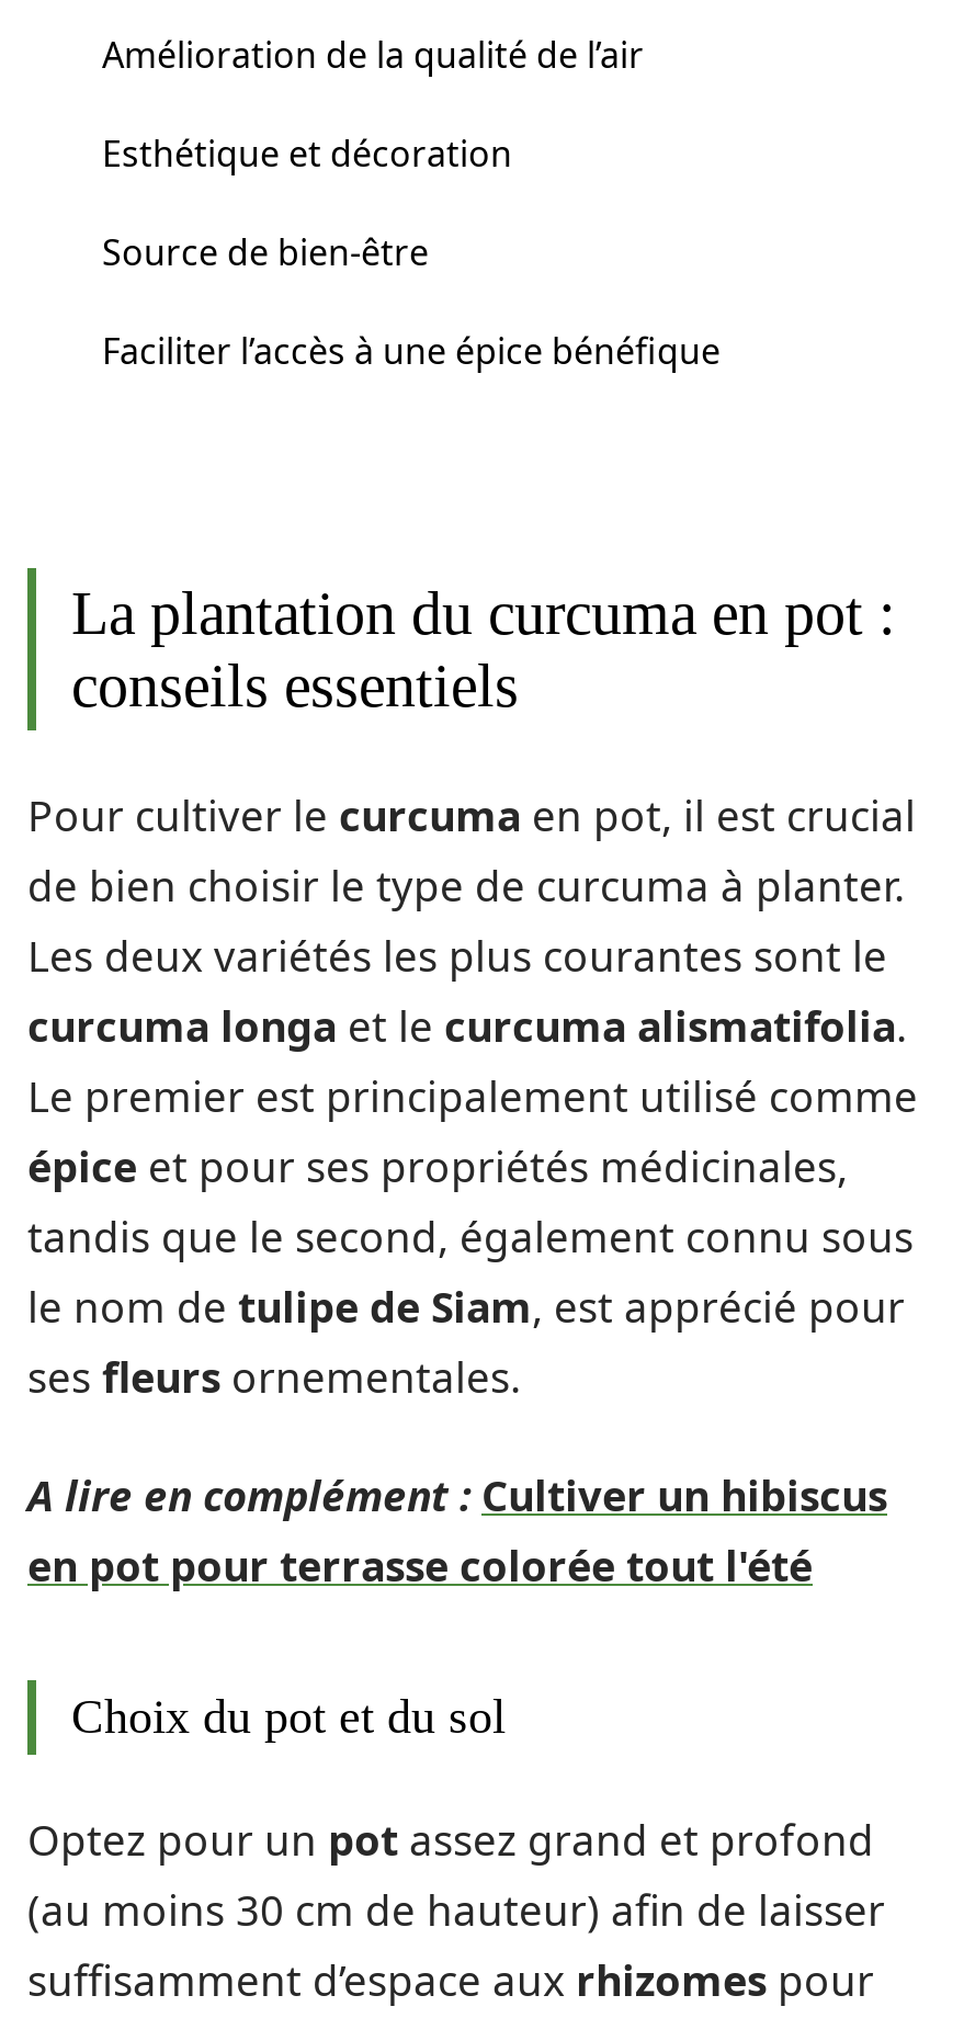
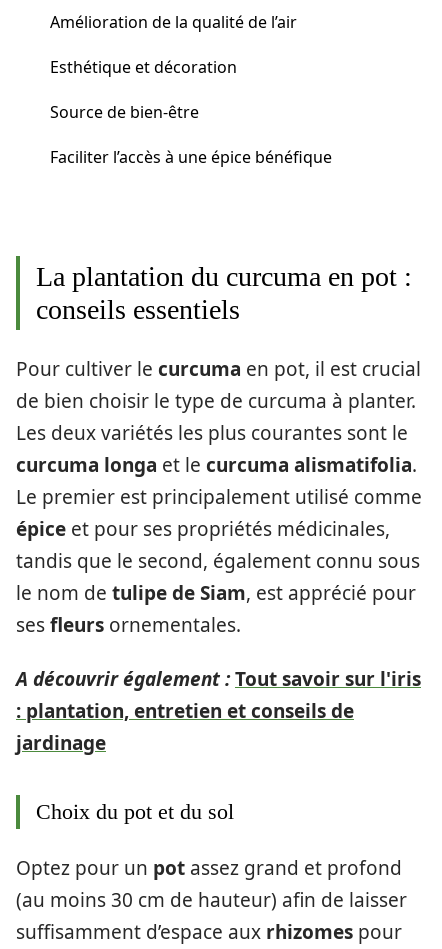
[27,1467,887,1595] A lire en complément : Cultiver un hibiscus | en pot pour terrasse colorée tout l'été -> [16,666,421,756] A découvrir également : Tout savoir sur l'iris | : plantation, entretien et conseils de | jardinage

